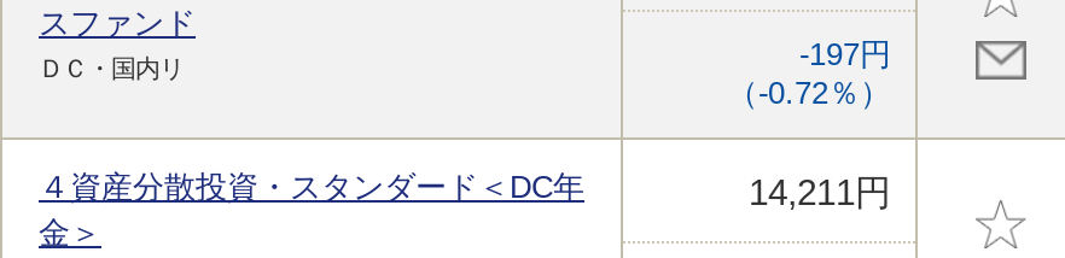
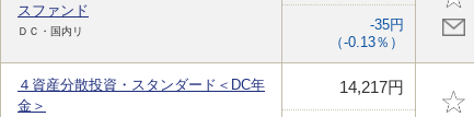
[799,37,891,73] -197円 -> [370,17,404,33] -35円
[727,75,891,112] （-0.72％） -> [330,34,404,51] （-0.13％）
[749,172,891,213] 14,211円 -> [339,78,404,97] 14,217円

